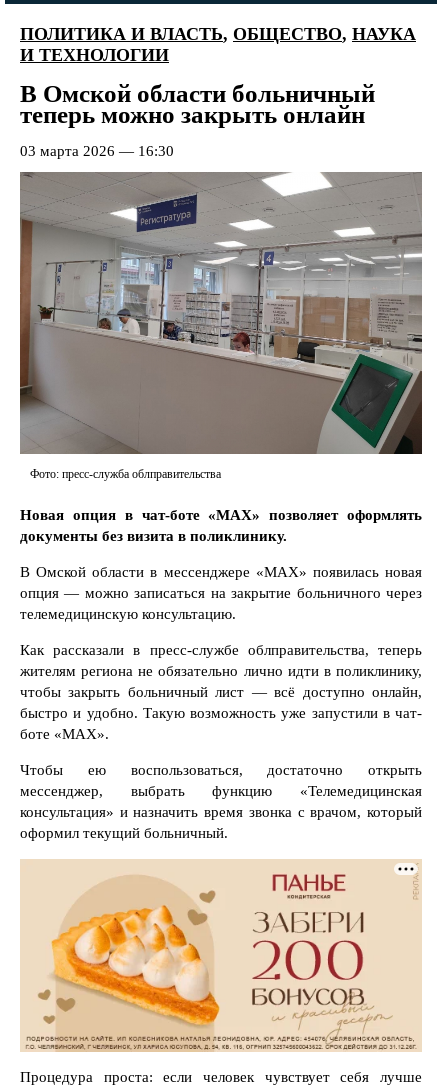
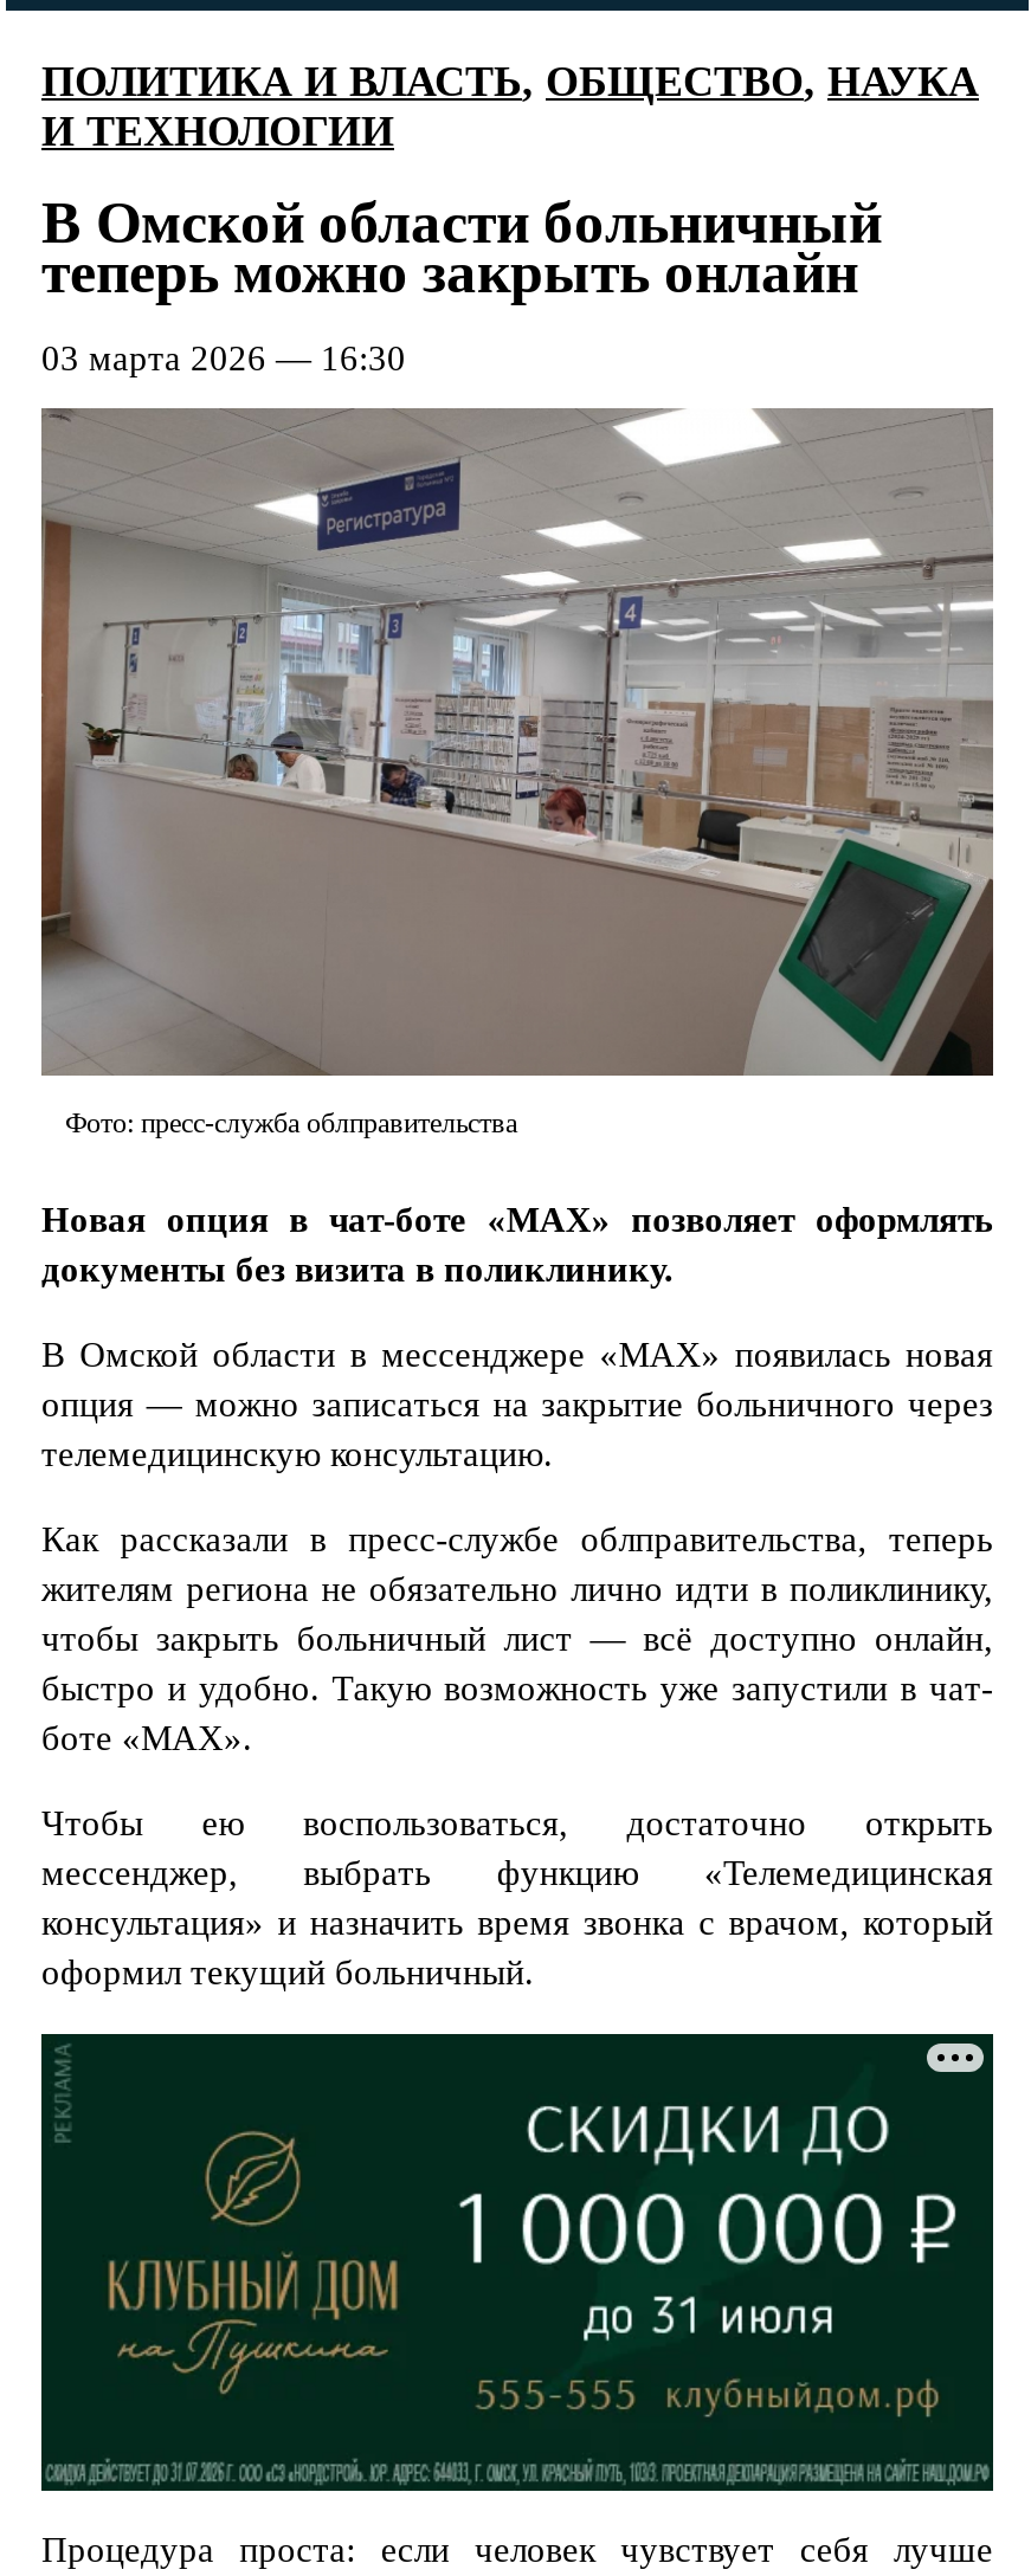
[20,859,422,1052] [image] -> [39,2032,995,2493] [image]

